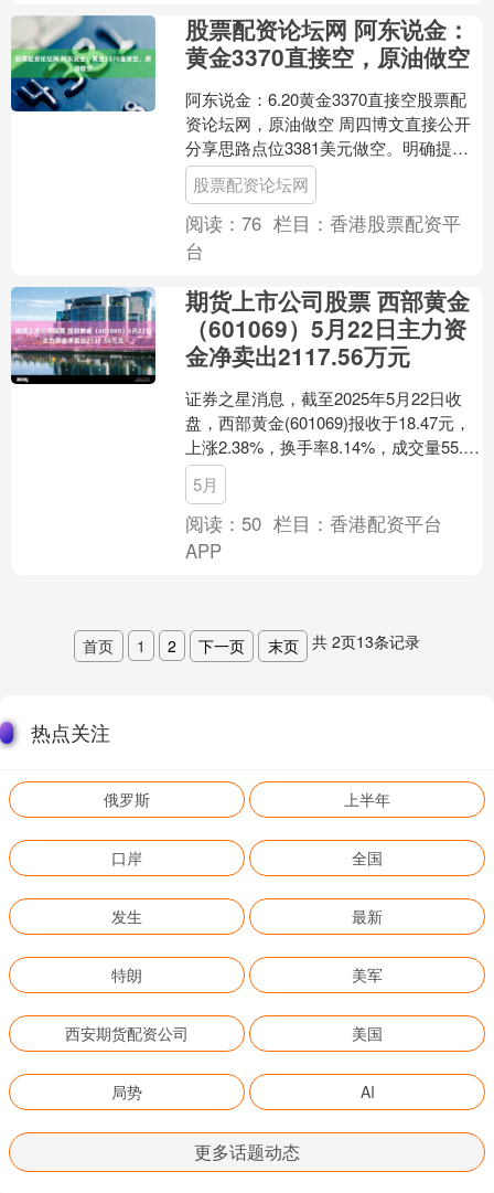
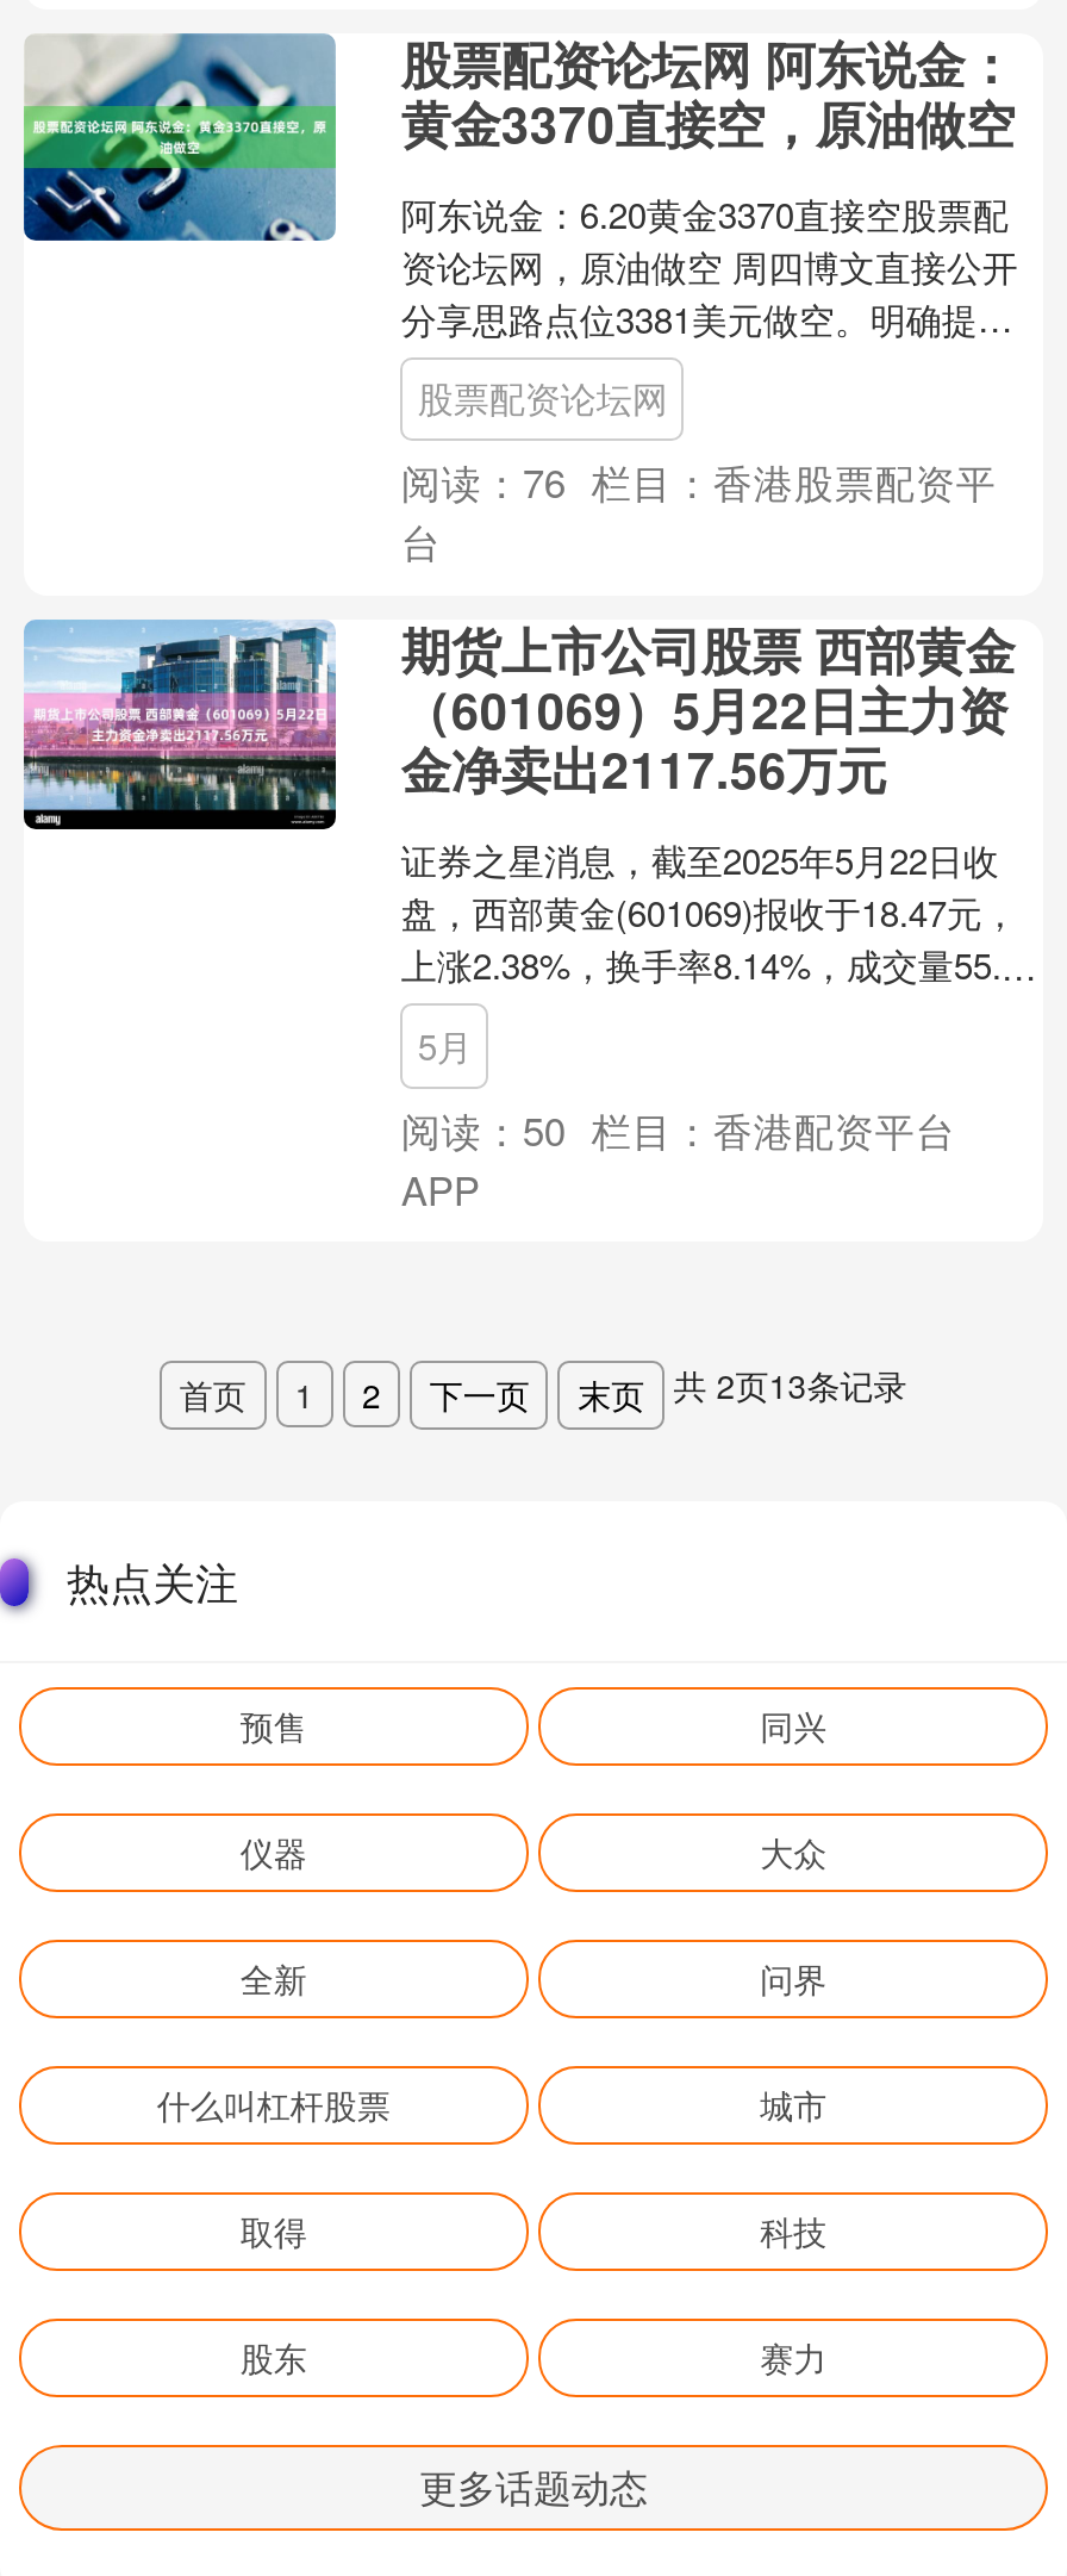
[103,788,391,810] 俄罗斯 | 上半年 -> [240,1702,827,1750] 预售 | 同兴
[111,847,383,869] 口岸 | 全国 -> [240,1829,827,1876] 仪器 | 大众
[111,905,383,927] 发生 | 最新 -> [240,1955,827,2003] 全新 | 问界
[111,964,383,986] 特朗 | 美军 -> [157,2081,827,2129] 什么叫杠杆股票 | 城市
[65,1022,383,1044] 西安期货配资公司 | 美国 -> [240,2208,827,2255] 取得 | 科技
[111,1081,375,1103] 局势 | AI -> [240,2334,827,2382] 股东 | 赛力

